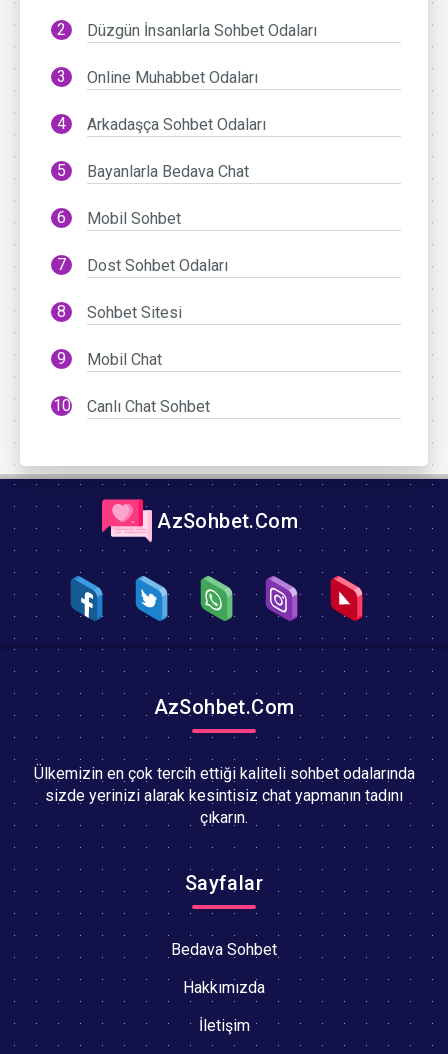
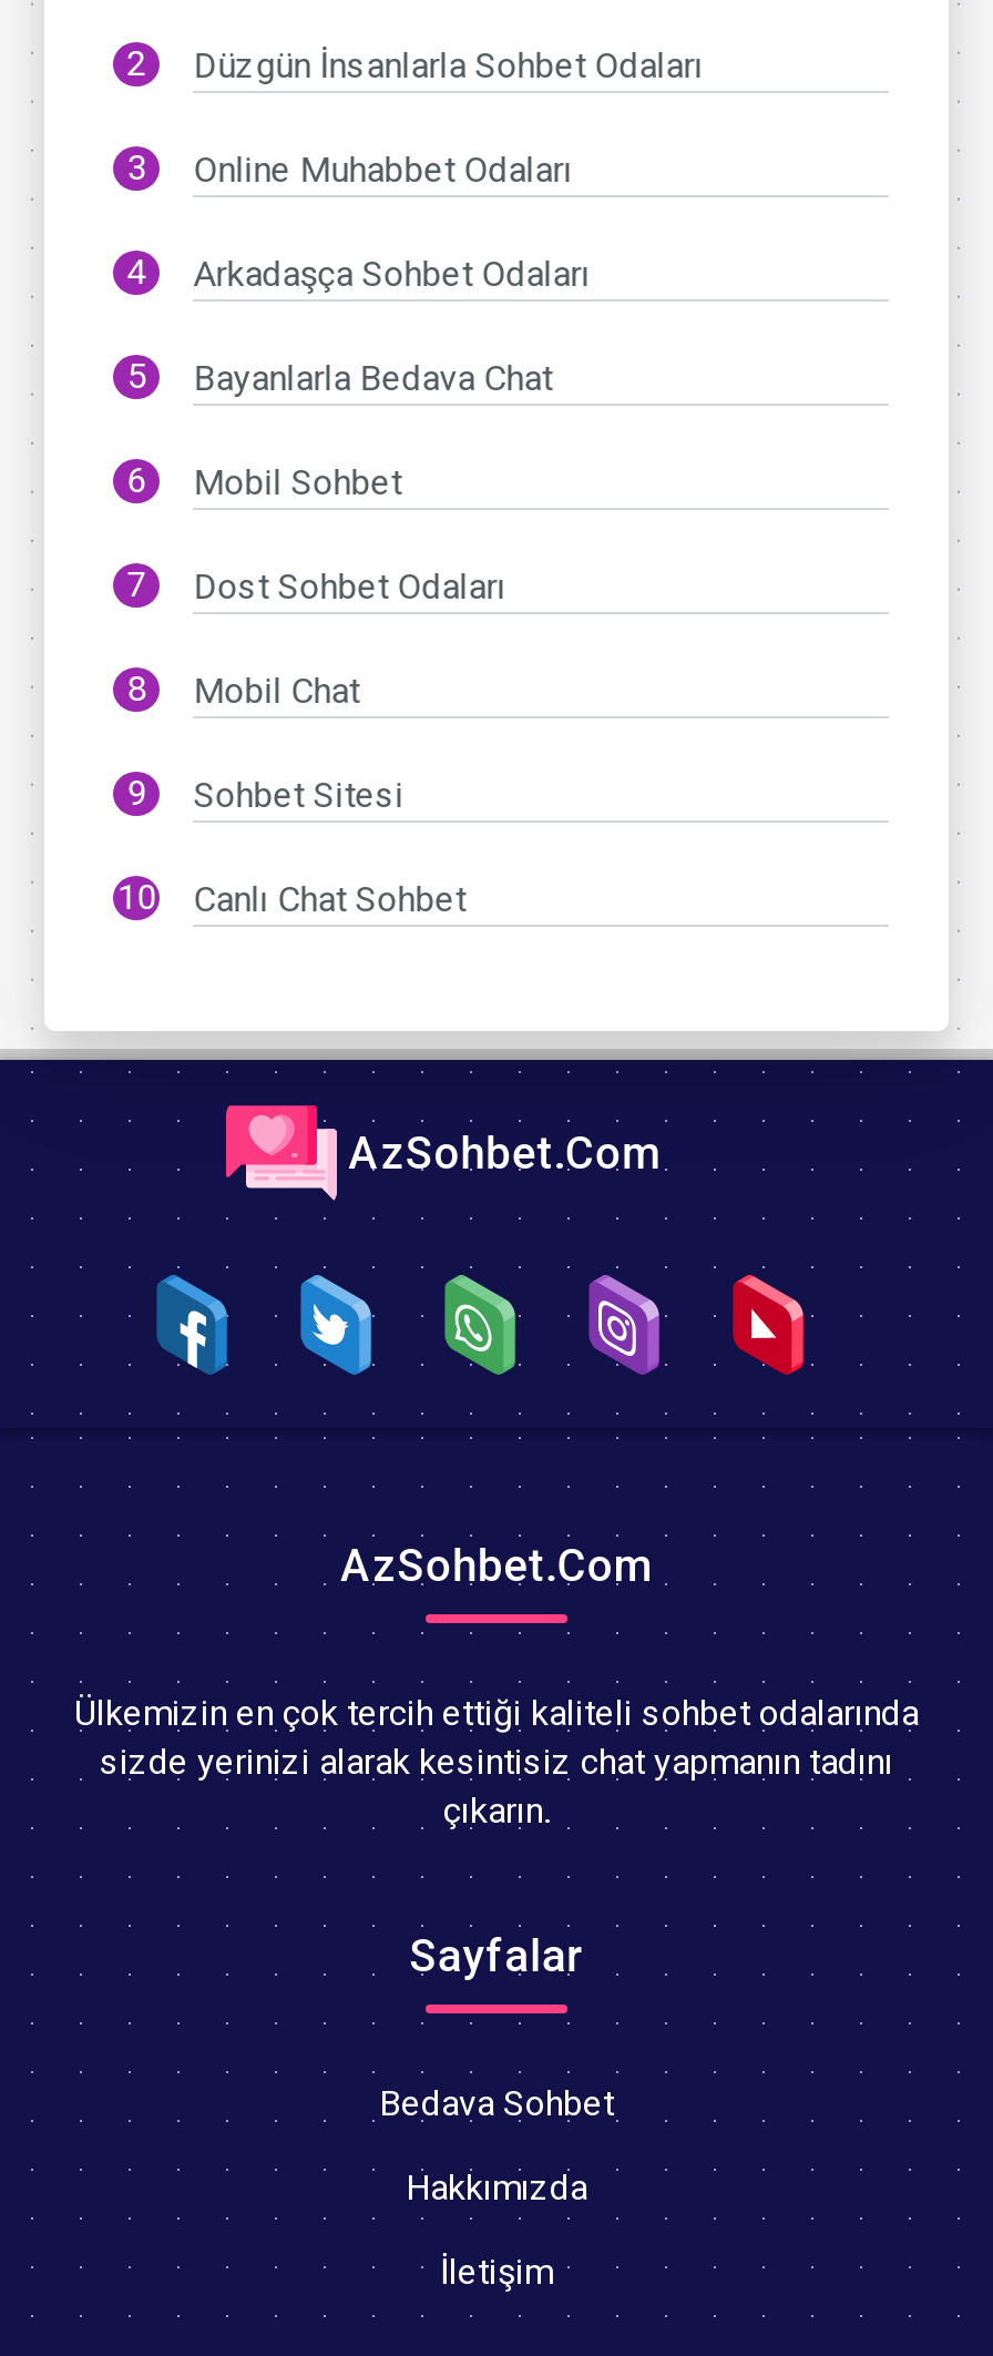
moved [87,303,182,322] -> [193,773,404,815]: Sohbet Sitesi
moved [87,350,162,369] -> [193,669,360,711]: Mobil Chat

